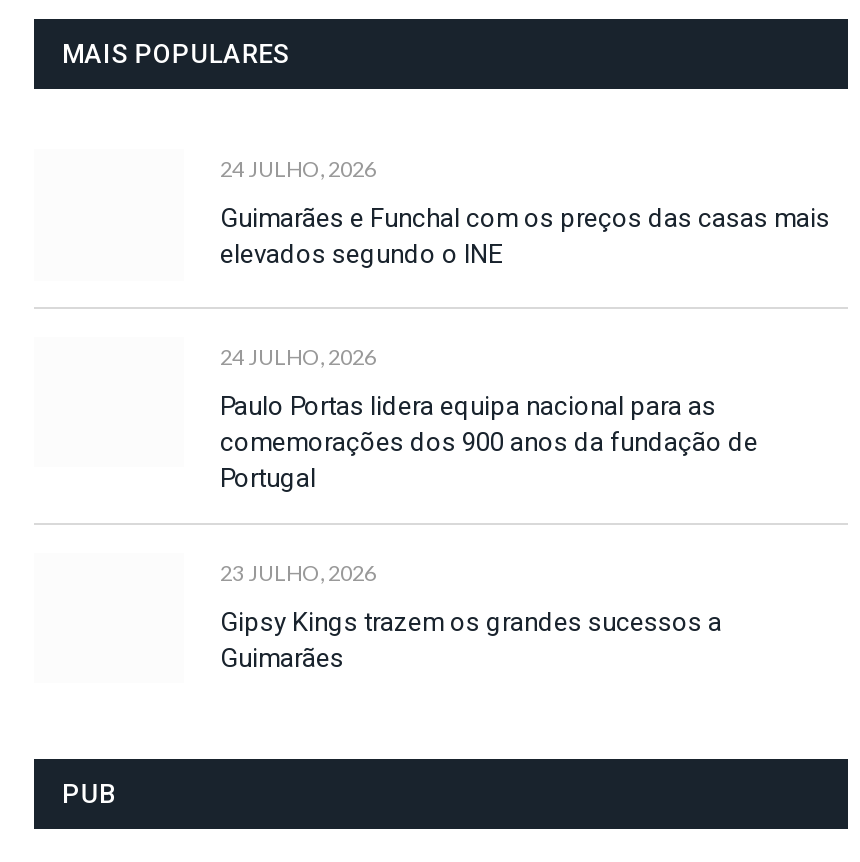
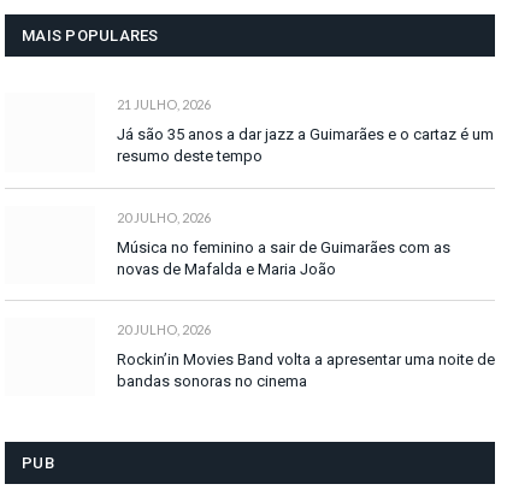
[220,155,376,181] 24 JULHO, 2026 -> [117,97,211,112] 21 JULHO, 2026
[220,203,830,269] Guimarães e Funchal com os preços das casas mais | elevados segundo o INE -> [117,125,494,165] Já são 35 anos a dar jazz a Guimarães e o cartaz é um | resumo deste tempo
[220,342,376,368] 24 JULHO, 2026 -> [117,209,211,225] 20 JULHO, 2026
[220,390,758,492] Paulo Portas lidera equipa nacional para as | comemorações dos 900 anos da fundação de | Portugal -> [117,238,450,278] Música no feminino a sair de Guimarães com as | novas de Mafalda e Maria João
[220,558,376,584] 23 JULHO, 2026 -> [117,321,211,337] 20 JULHO, 2026
[220,606,722,672] Gipsy Kings trazem os grandes sucessos a | Guimarães -> [117,350,495,390] Rockin’in Movies Band volta a apresentar uma noite de | bandas sonoras no cinema

